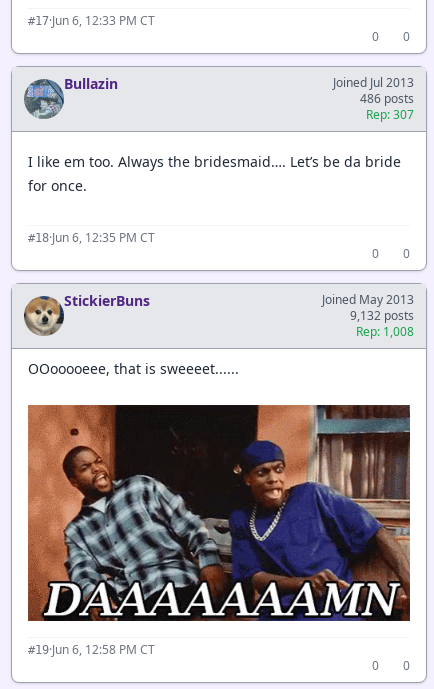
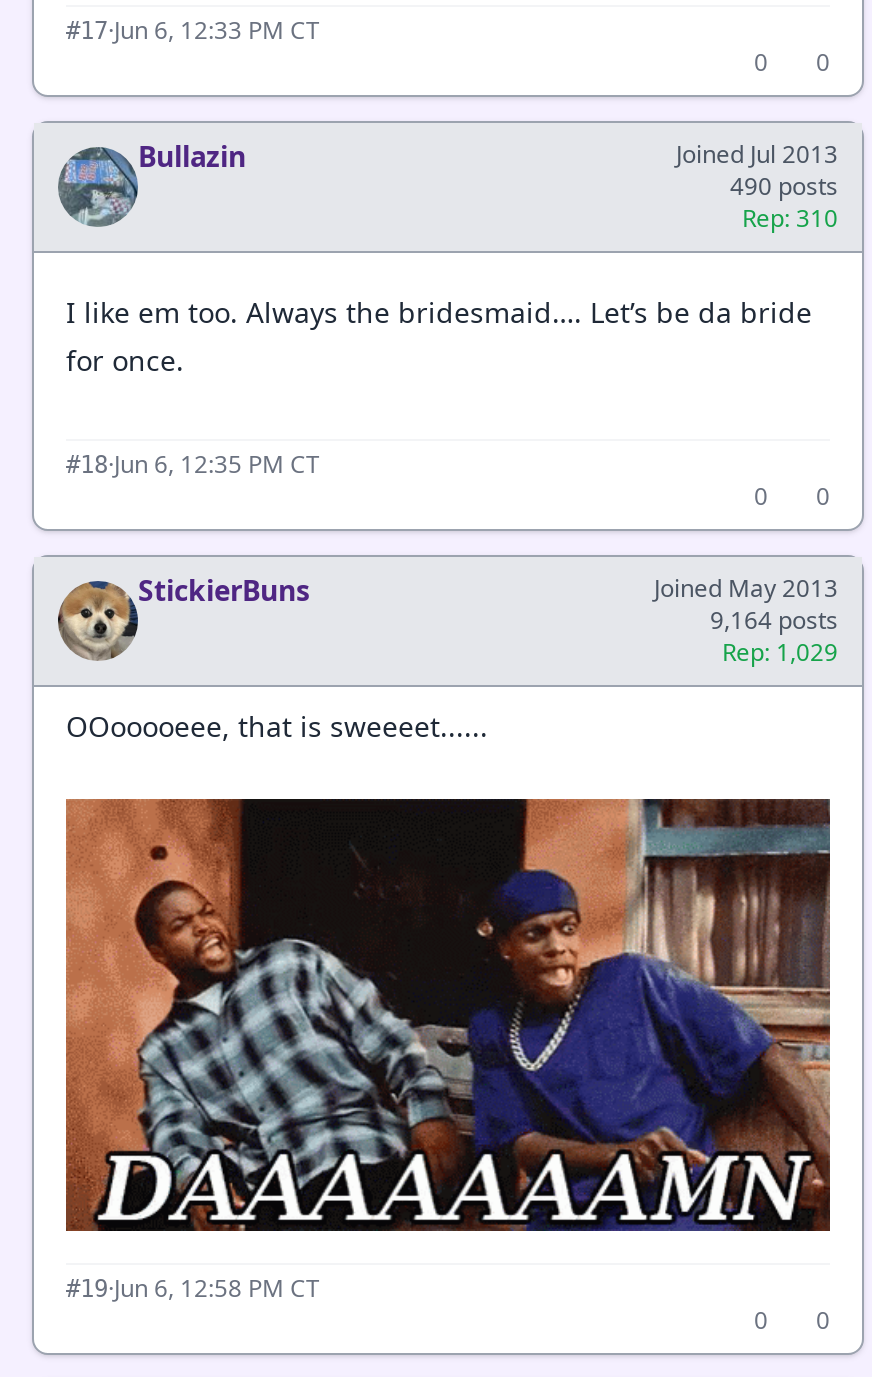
[360,90,414,107] 486 posts -> [730,169,838,203] 490 posts
[366,106,414,123] Rep: 307 -> [742,201,838,235] Rep: 310
[350,307,414,324] 9,132 posts -> [710,603,838,637] 9,164 posts
[356,323,414,340] Rep: 1,008 -> [722,635,838,669] Rep: 1,029

